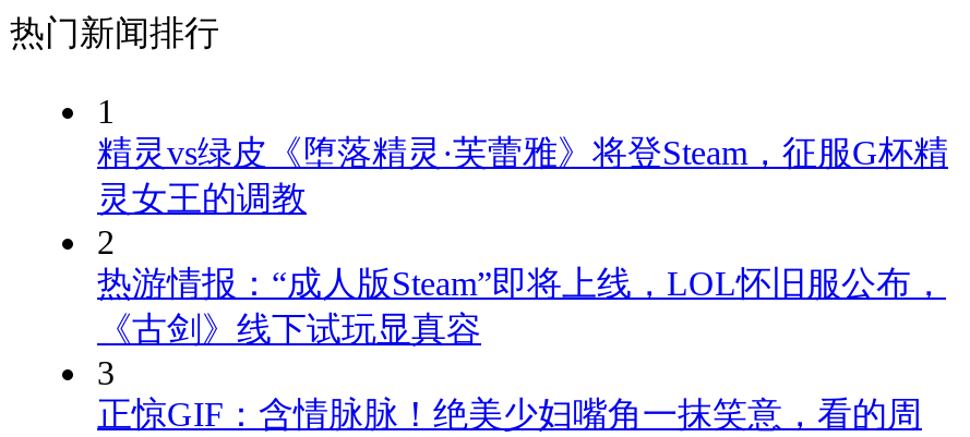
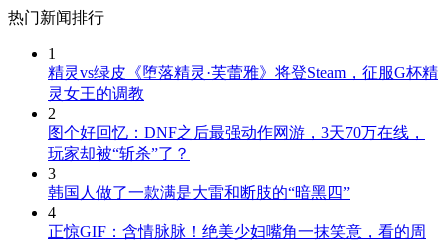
[97,265,946,347] 热游情报：“成人版Steam”即将上线，LOL怀旧服公布， | 《古剑》线下试玩显真容 -> [48,124,425,162] 图个好回忆：DNF之后最强动作网游，3天70万在线， | 玩家却被“斩杀”了？
none -> [48,184,350,221] 韩国人做了一款满是大雷和断肢的“暗黑四” | 4

